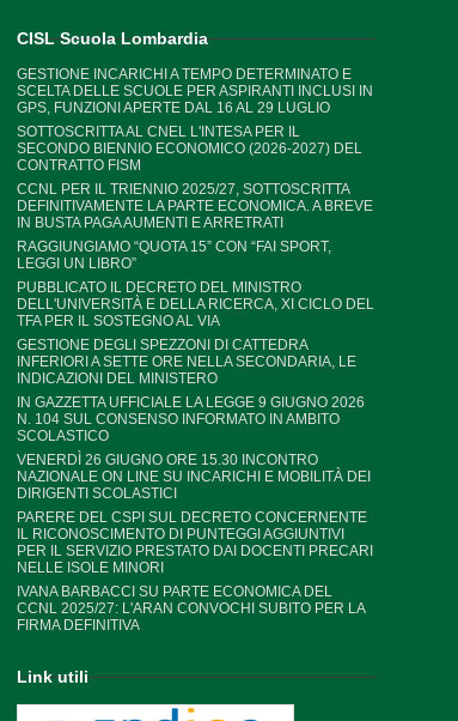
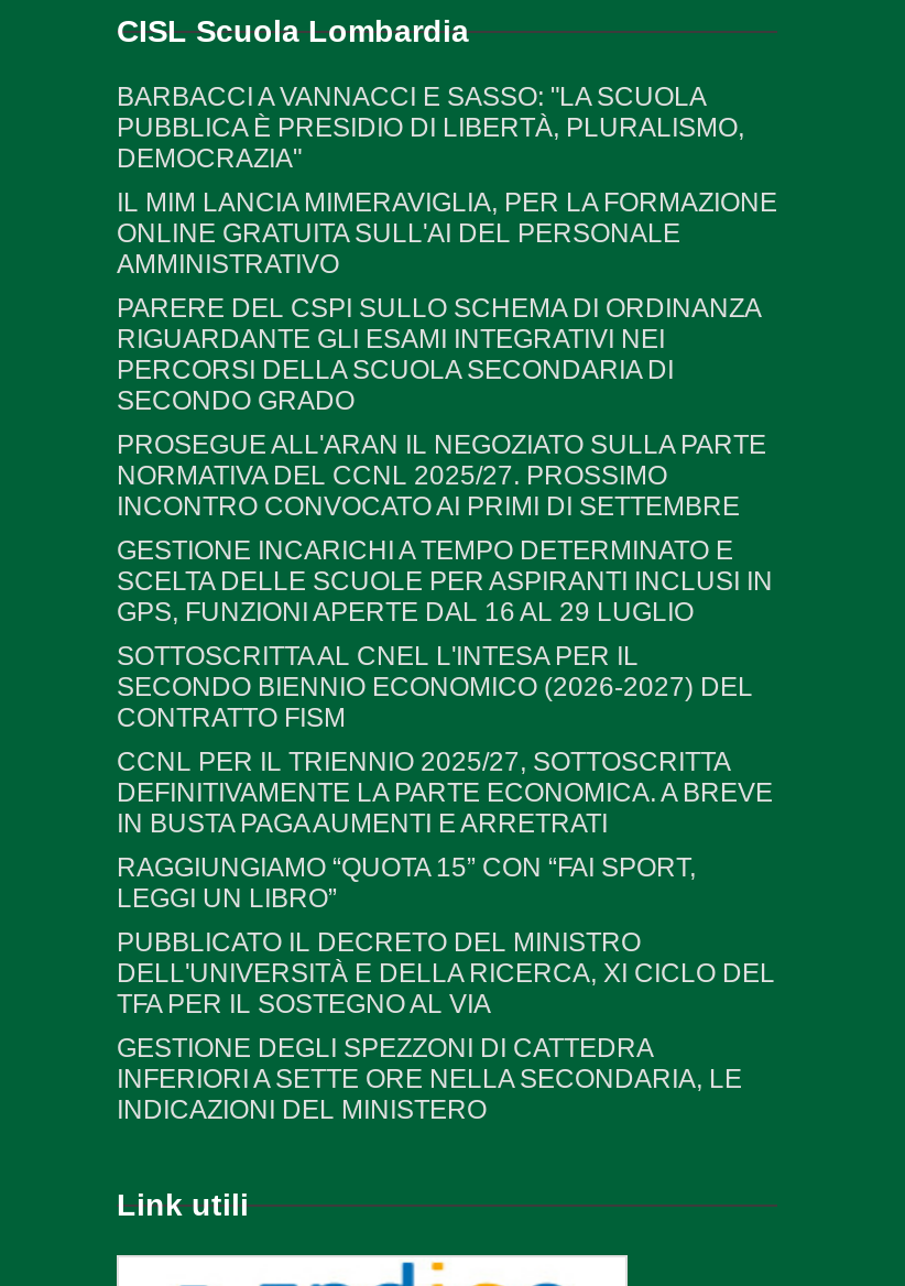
none -> [117,81,777,521] BARBACCI A VANNACCI E SASSO: "LA SCUOLA | PUBBLICA È PRESIDIO DI LIBERTÀ, PLURALISMO, | DEMOCRAZIA" | IL MIM LANCIA MIMERAVIGLIA, PER LA FORMAZIONE | ONLINE GRATUITA SULL'AI DEL PERSONALE | AMMINISTRATIVO | PARERE DEL CSPI SULLO SCHEMA DI ORDINANZA | RIGUARDANTE GLI ESAMI INTEGRATIVI NEI | PERCORSI DELLA SCUOLA SECONDARIA DI | SECONDO GRADO | PROSEGUE ALL'ARAN IL NEGOZIATO SULLA PARTE | NORMATIVA DEL CCNL 2025/27. PROSSIMO | INCONTRO CONVOCATO AI PRIMI DI SETTEMBRE
moved [17,66,374,387] -> [117,535,775,1125]: GESTIONE INCARICHI A TEMPO DETERMINATO E | SCELTA DELLE SCUOLE PER ASPIRANTI INCLUSI IN | GPS, FUNZIONI APERTE DAL 16 AL 29 LUGLIO | ... | INFERIORI A SETTE ORE NELLA SECONDARIA, LE | INDICAZIONI DEL MINISTERO
[17,394,373,633] IN GAZZETTA UFFICIALE LA LEGGE 9 GIUGNO 2026 | N. 104 SUL CONSENSO INFORMATO IN AMBITO | SCOLASTICO | VENERDÌ 26 GIUGNO ORE 15.30 INCONTRO | NAZIONALE ON LINE SU INCARICHI E MOBILITÀ DEI | DIRIGENTI SCOLASTICI | PARERE DEL CSPI SUL DECRETO CONCERNENTE | IL RICONOSCIMENTO DI PUNTEGGI AGGIUNTIVI | PER IL SERVIZIO PRESTATO DAI DOCENTI PRECARI | NELLE ISOLE MINORI | IVANA BARBACCI SU PARTE ECONOMICA DEL | CCNL 2025/27: L'ARAN CONVOCHI SUBITO PER LA | FIRMA DEFINITIVA -> none

